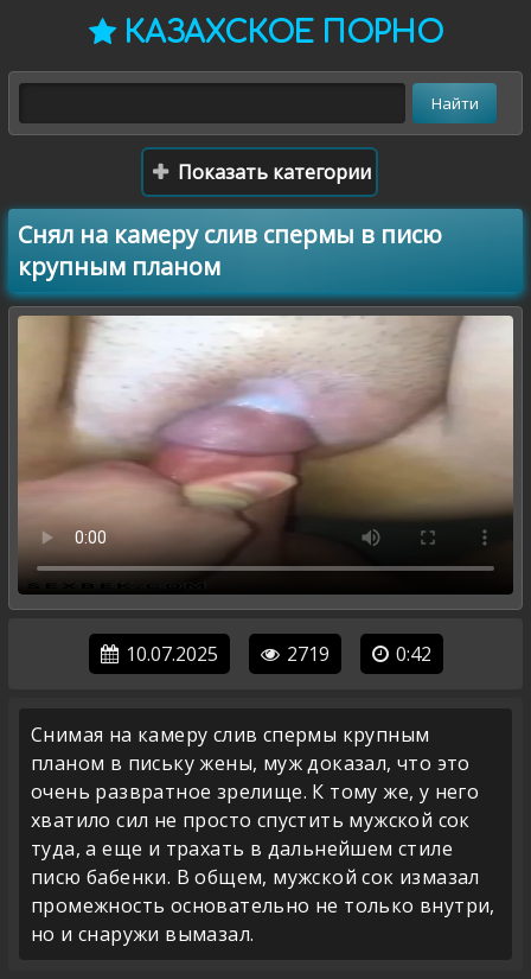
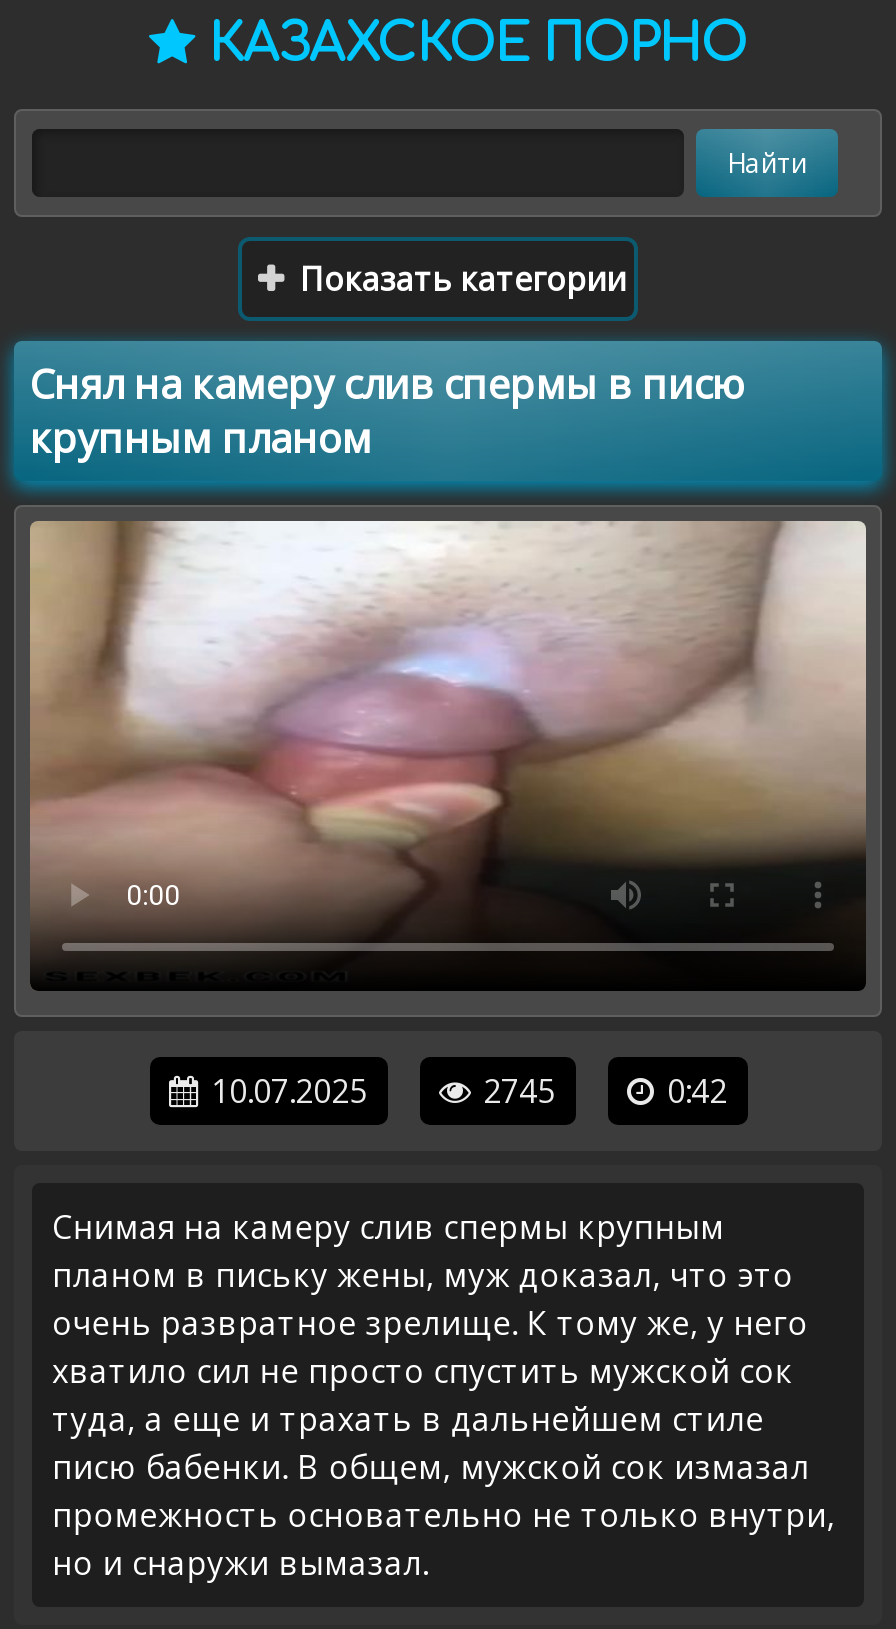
[282,641,329,667] 2719 -> [475,1069,555,1113] 2745

